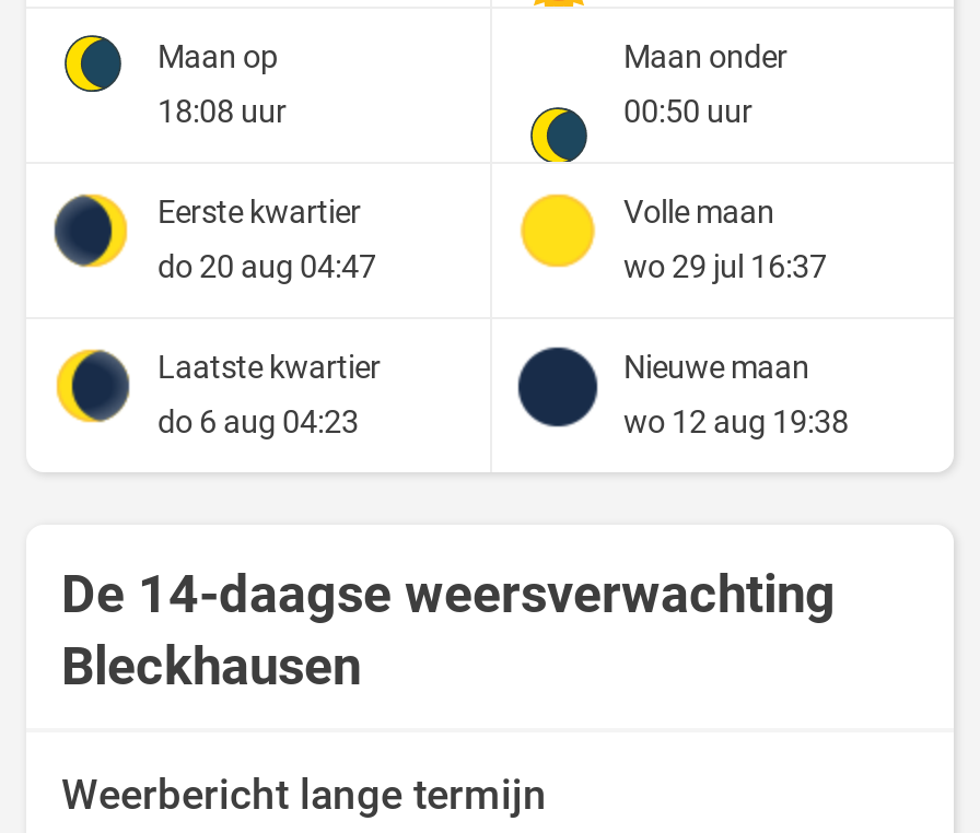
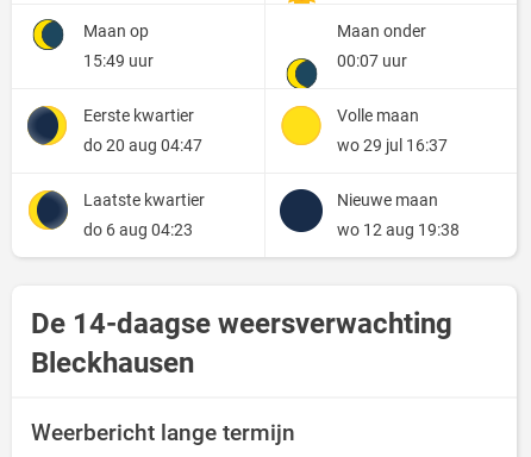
[157,94,287,131] 18:08 uur -> [83,51,154,71] 15:49 uur
[623,94,752,131] 00:50 uur -> [337,51,407,71] 00:07 uur

